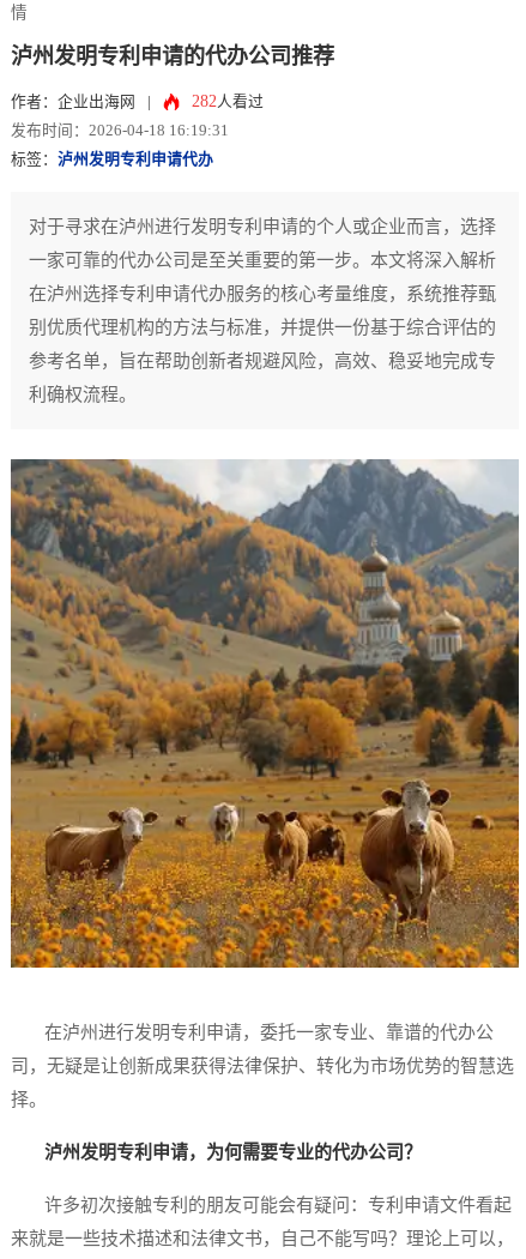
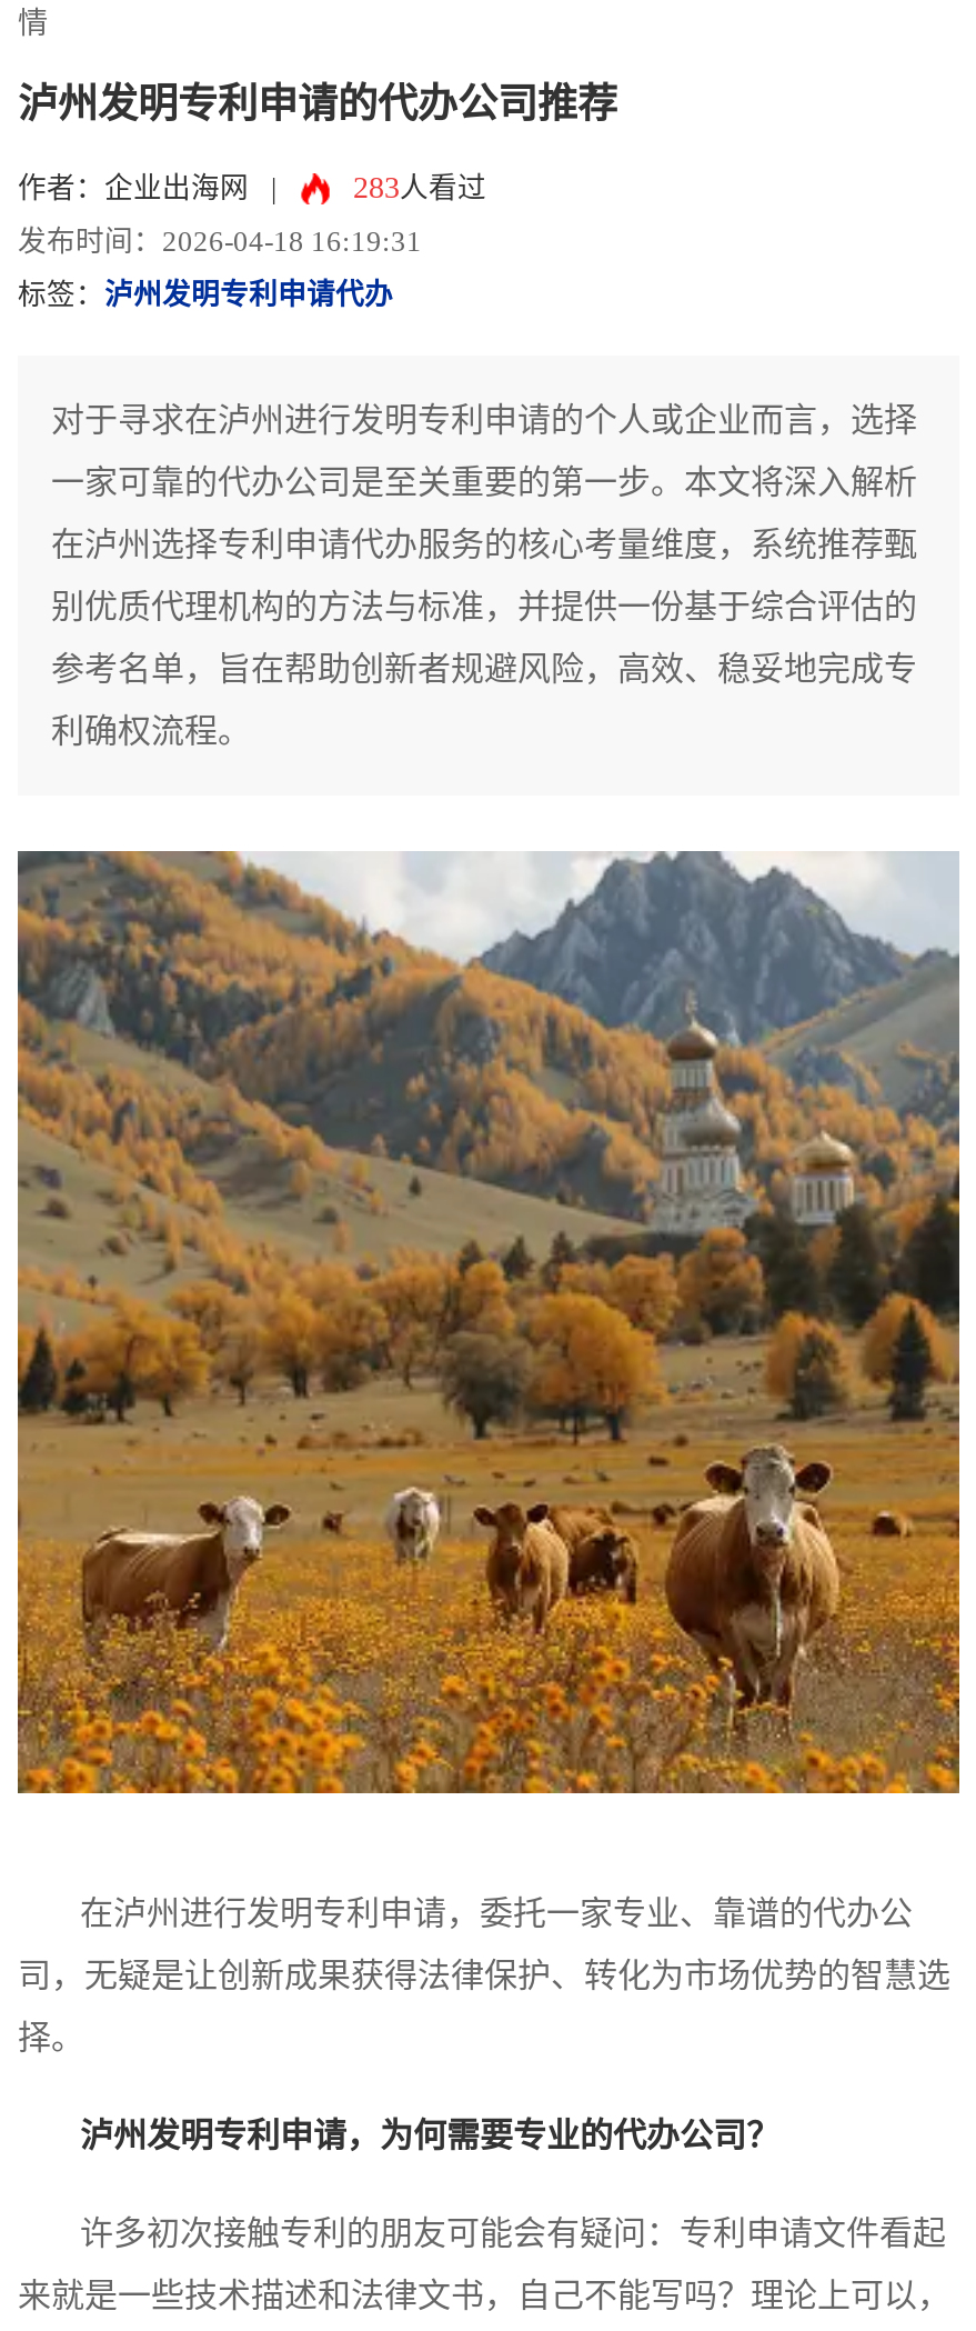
[192,92,264,110] 282人看过 -> [353,171,486,205] 283人看过

